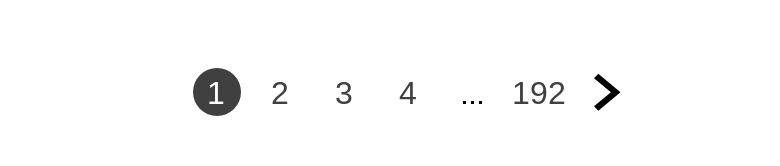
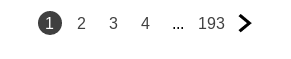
[512,75,566,109] 192 -> [197,14,224,31] 193

